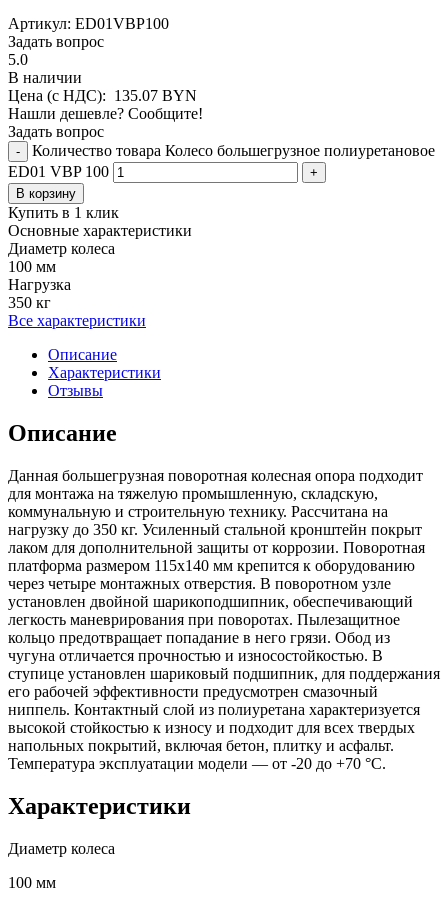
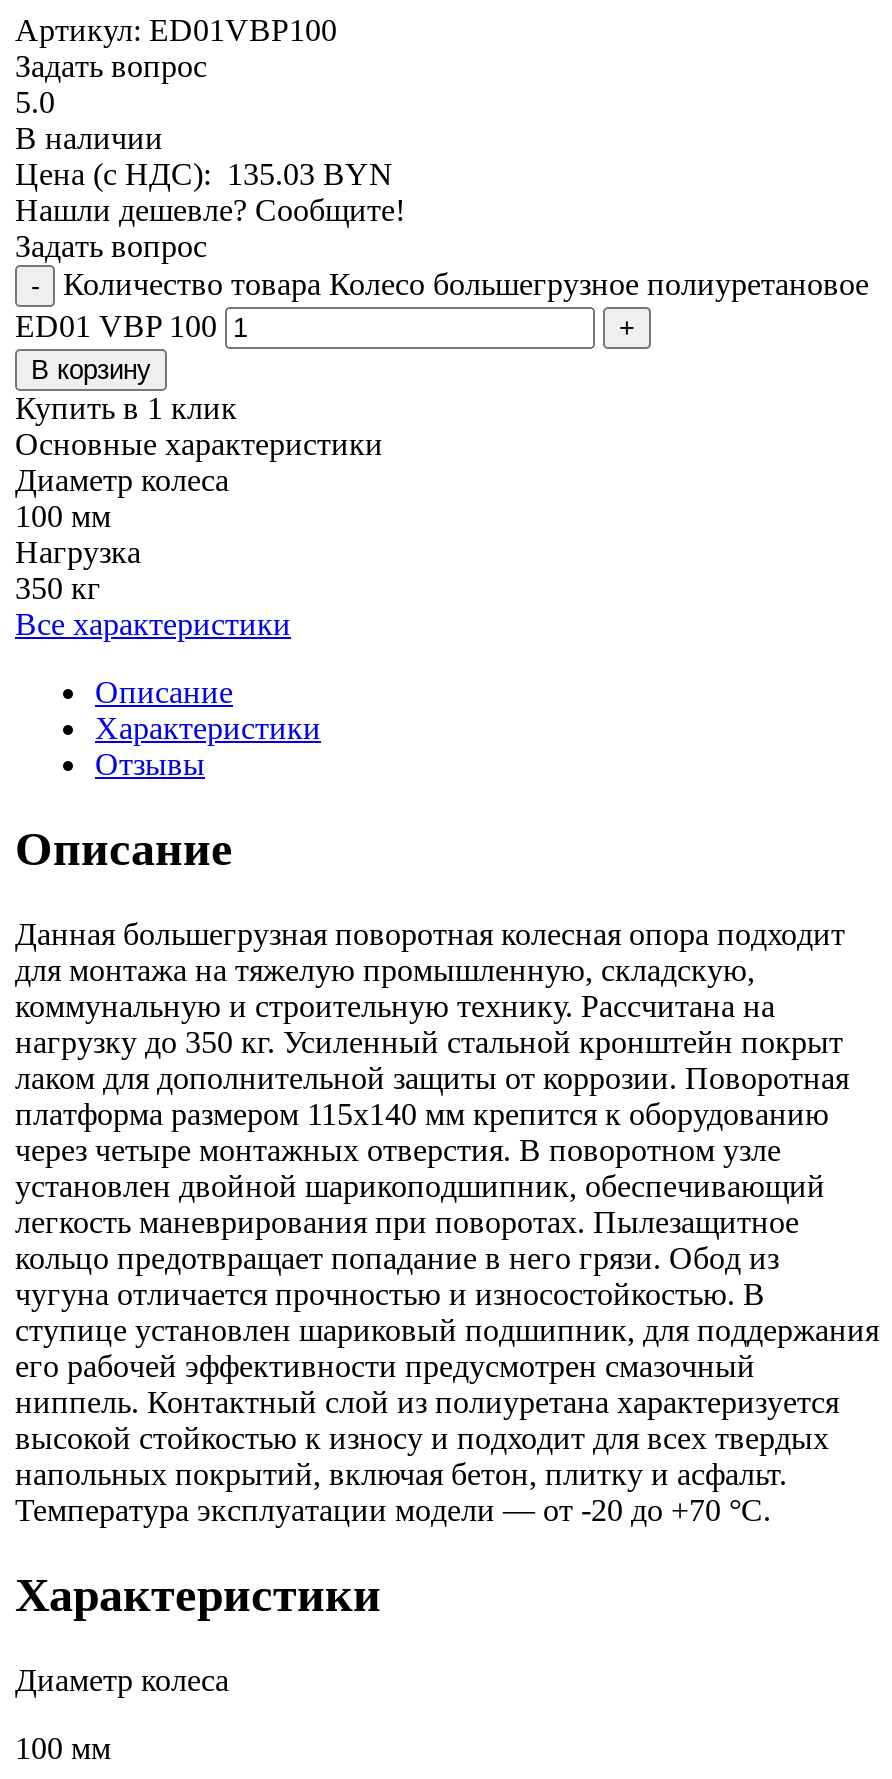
[8,87,197,104] Цена (с НДС): 135.07 BYN -> [15,157,393,191] Цена (с НДС): 135.03 BYN

